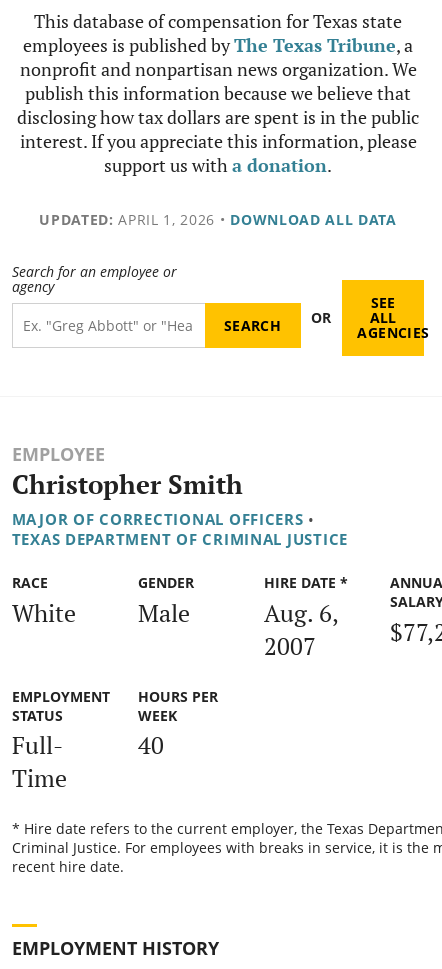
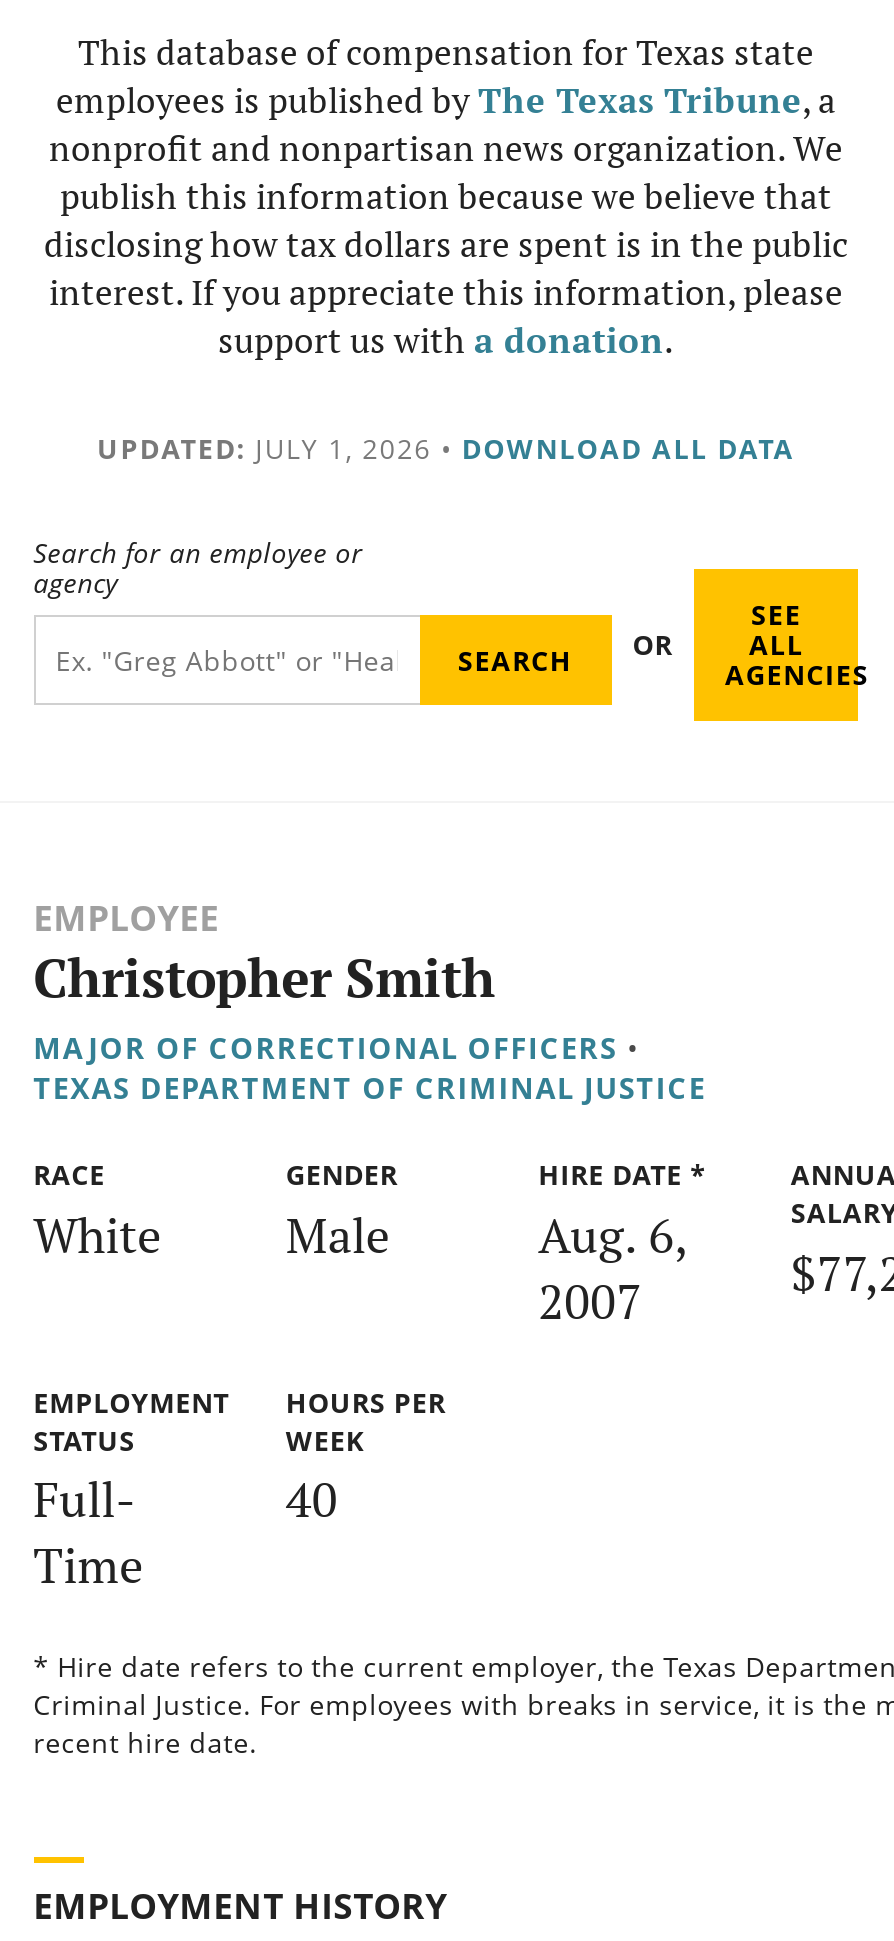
[39,210,397,229] UPDATED: APRIL 1, 2026 • DOWNLOAD ALL DATA -> [97,429,795,467] UPDATED: JULY 1, 2026 • DOWNLOAD ALL DATA

